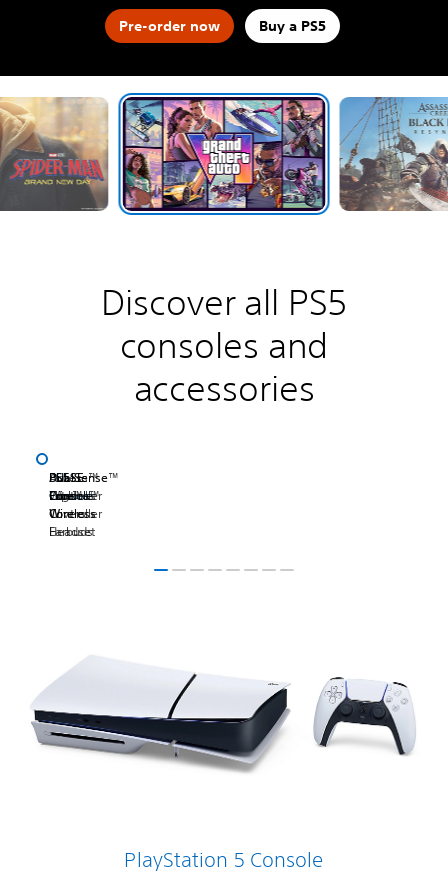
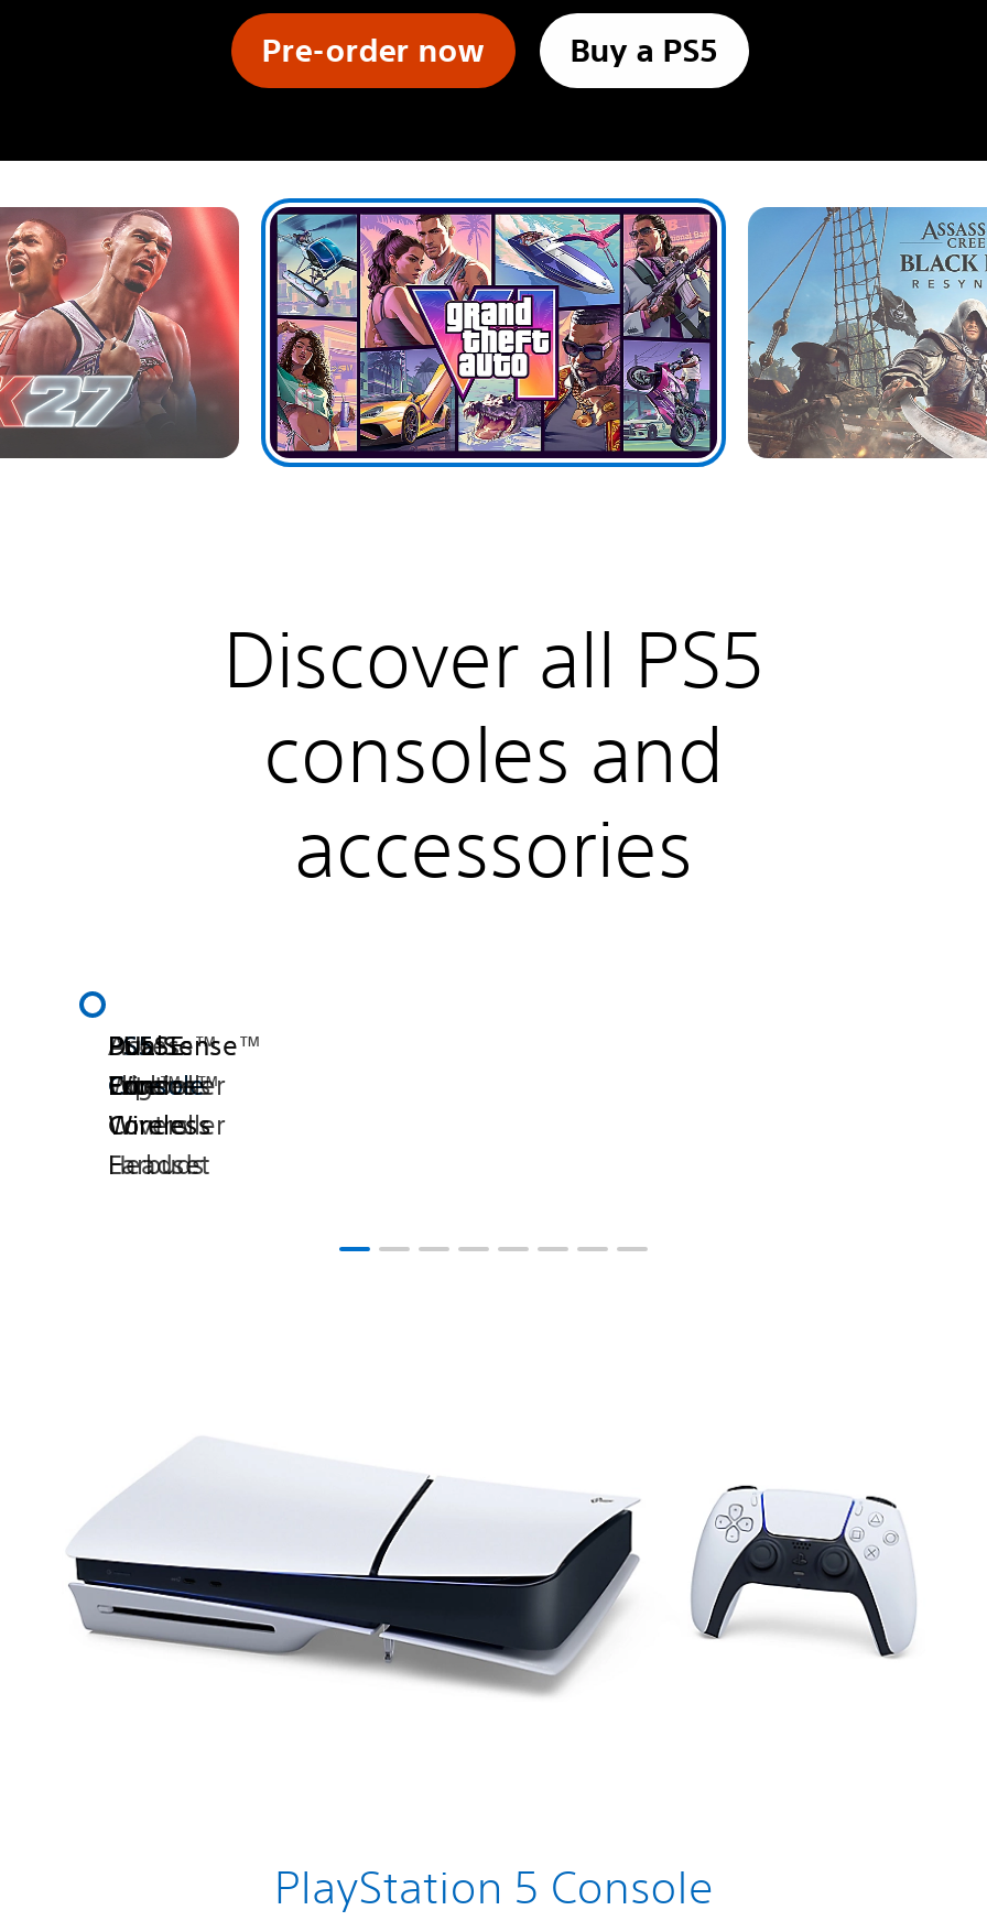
[3,97,109,211] [image] -> [7,205,240,456] [image]

